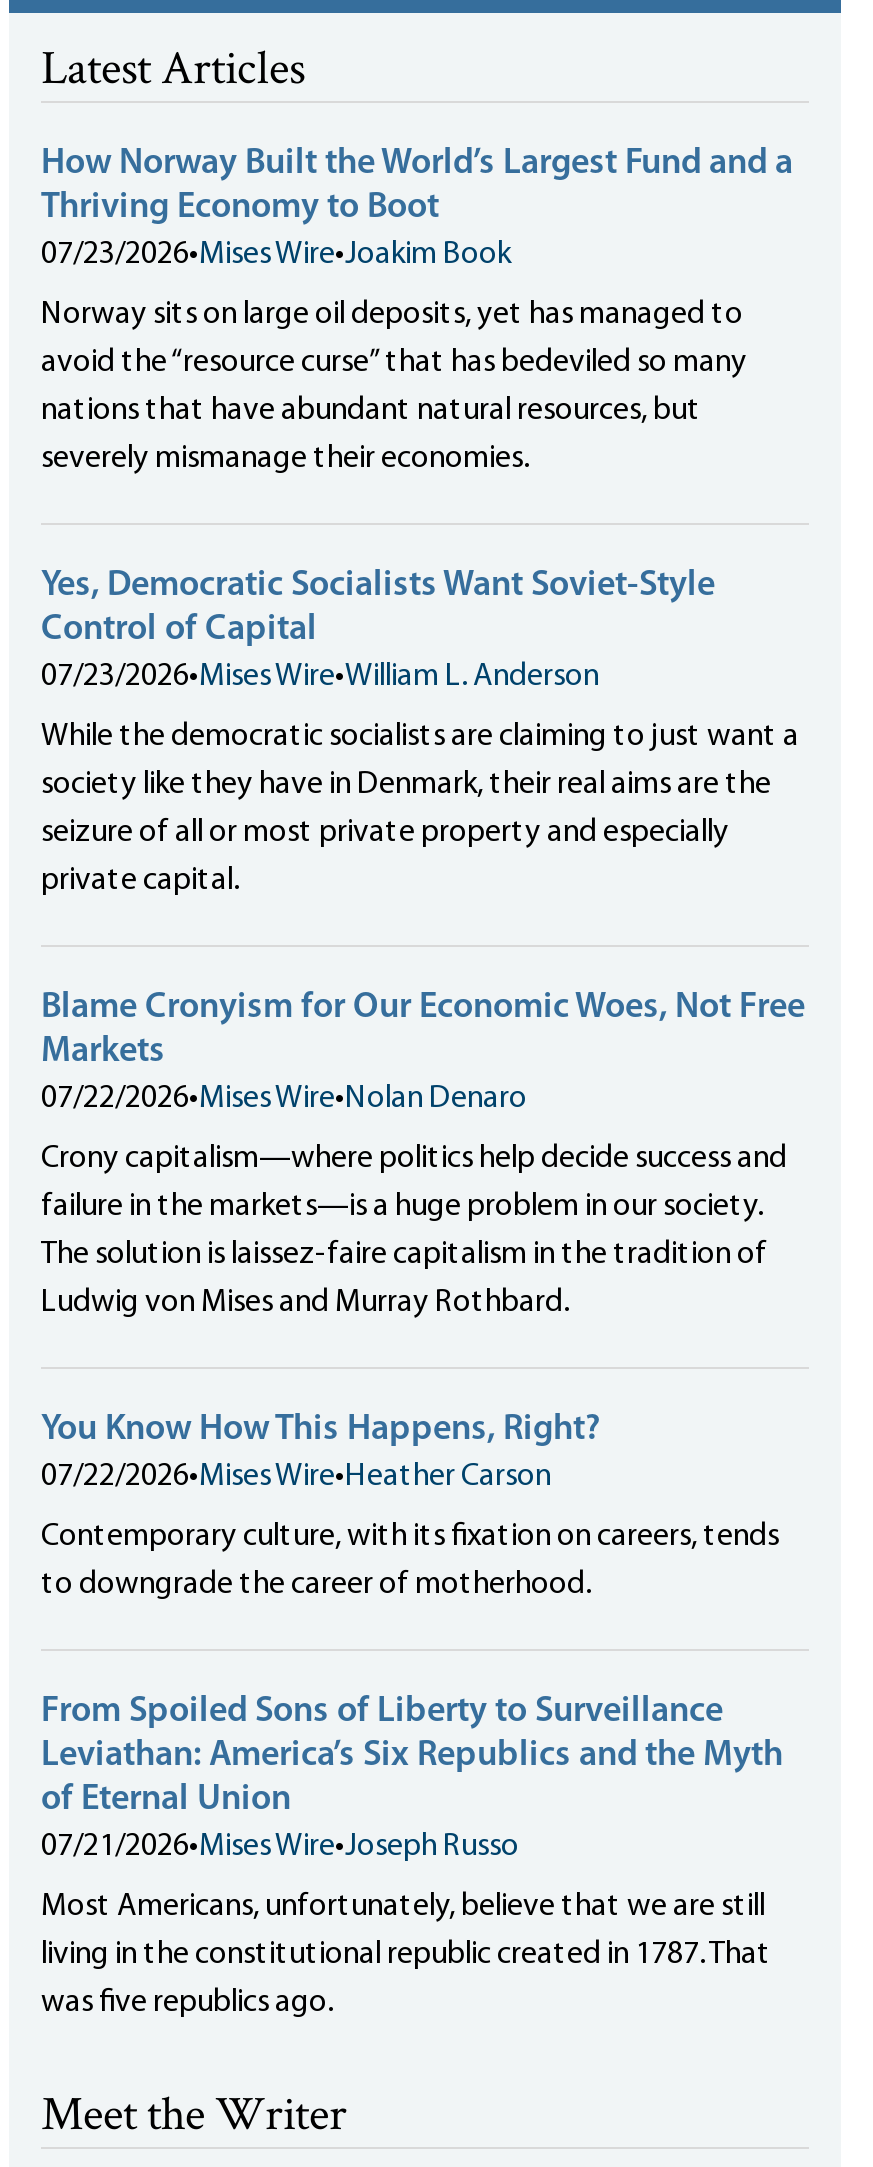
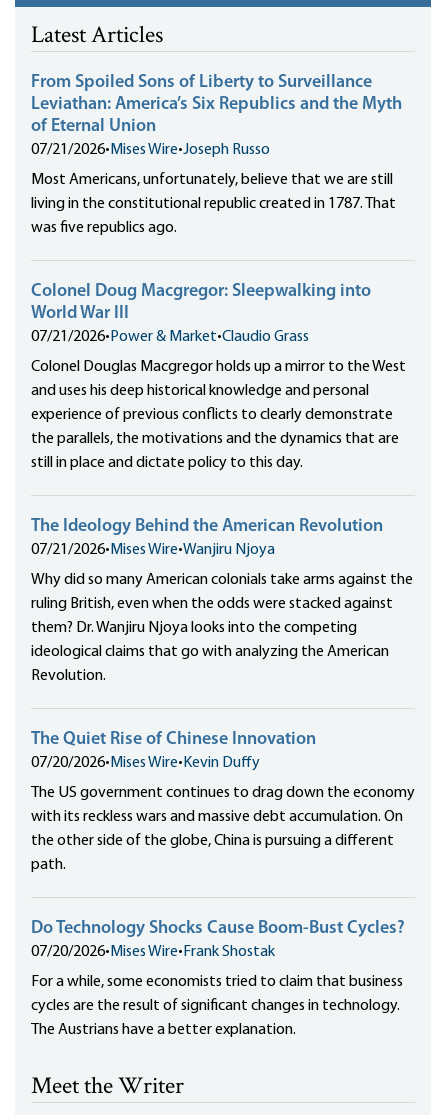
[41,144,805,1600] How Norway Built the World’s Largest Fund and a | Thriving Economy to Boot | 07/23/2026•Mises Wire•Joakim Book | Norway sits on large oil deposits, yet has managed to | avoid the “resource curse” that has bedeviled so many | nations that have abundant natural resources, but | severely mismanage their economies. | Yes, Democratic Socialists Want Soviet-Style | Control of Capital | 07/23/2026•Mises Wire•William L. Anderson | While the democratic socialists are claiming to just want a | society like they have in Denmark, their real aims are the | seizure of all or most private property and especially | private capital. | Blame Cronyism for Our Economic Woes, Not Free | Markets | 07/22/2026•Mises Wire•Nolan Denaro | Crony capitalism—where politics help decide success and | failure in the markets—is a huge problem in our society. | The solution is laissez-faire capitalism in the tradition of | Ludwig von Mises and Murray Rothbard. | You Know How This Happens, Right? | 07/22/2026•Mises Wire•Heather Carson | Contemporary culture, with its fixation on careers, tends | to downgrade the career of motherhood. -> none
moved [41,1692,783,2018] -> [31,72,402,235]: From Spoiled Sons of Liberty to Surveillance | Leviathan: America’s Six Republics and the Myth | of Eternal Union | 07/21/2026•Mises Wire•Joseph Russo | Most Americans, unfortunately, believe that we are still | living in the constitutional republic created in 1787. That | was five republics ago.
none -> [31,281,415,1037] Colonel Doug Macgregor: Sleepwalking into | World War III | 07/21/2026• Power & Market•Claudio Grass | Colonel Douglas Macgregor holds up a mirror to the West | and uses his deep historical knowledge and personal | experience of previous conflicts to clearly demonstrate | the parallels, the motivations and the dynamics that are | still in place and dictate policy to this day. | The Ideology Behind the American Revolution | 07/21/2026• Mises Wire•Wanjiru Njoya | Why did so many American colonials take arms against the | ruling British, even when the odds were stacked against | them? Dr. Wanjiru Njoya looks into the competing | ideological claims that go with analyzing the American | Revolution. | The Quiet Rise of Chinese Innovation | 07/20/2026• Mises Wire• Kevin Duffy | The US government continues to drag down the economy | with its reckless wars and massive debt accumulation. On | the other side of the globe, China is pursuing a different | path. | Do Technology Shocks Cause Boom-Bust Cycles? | 07/20/2026• Mises Wire• Frank Shostak | For a while, some economists tried to claim that business | cycles are the result of significant changes in technology. | The Austrians have a better explanation.

